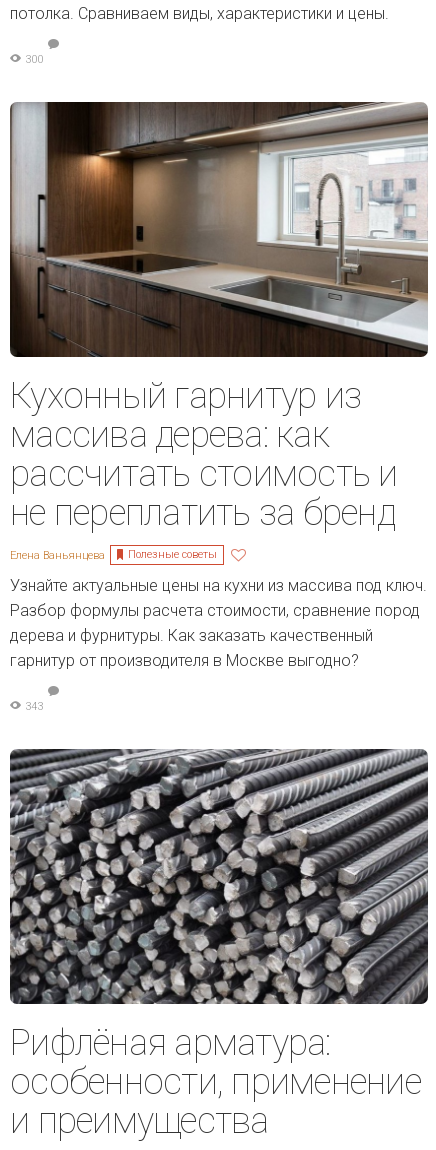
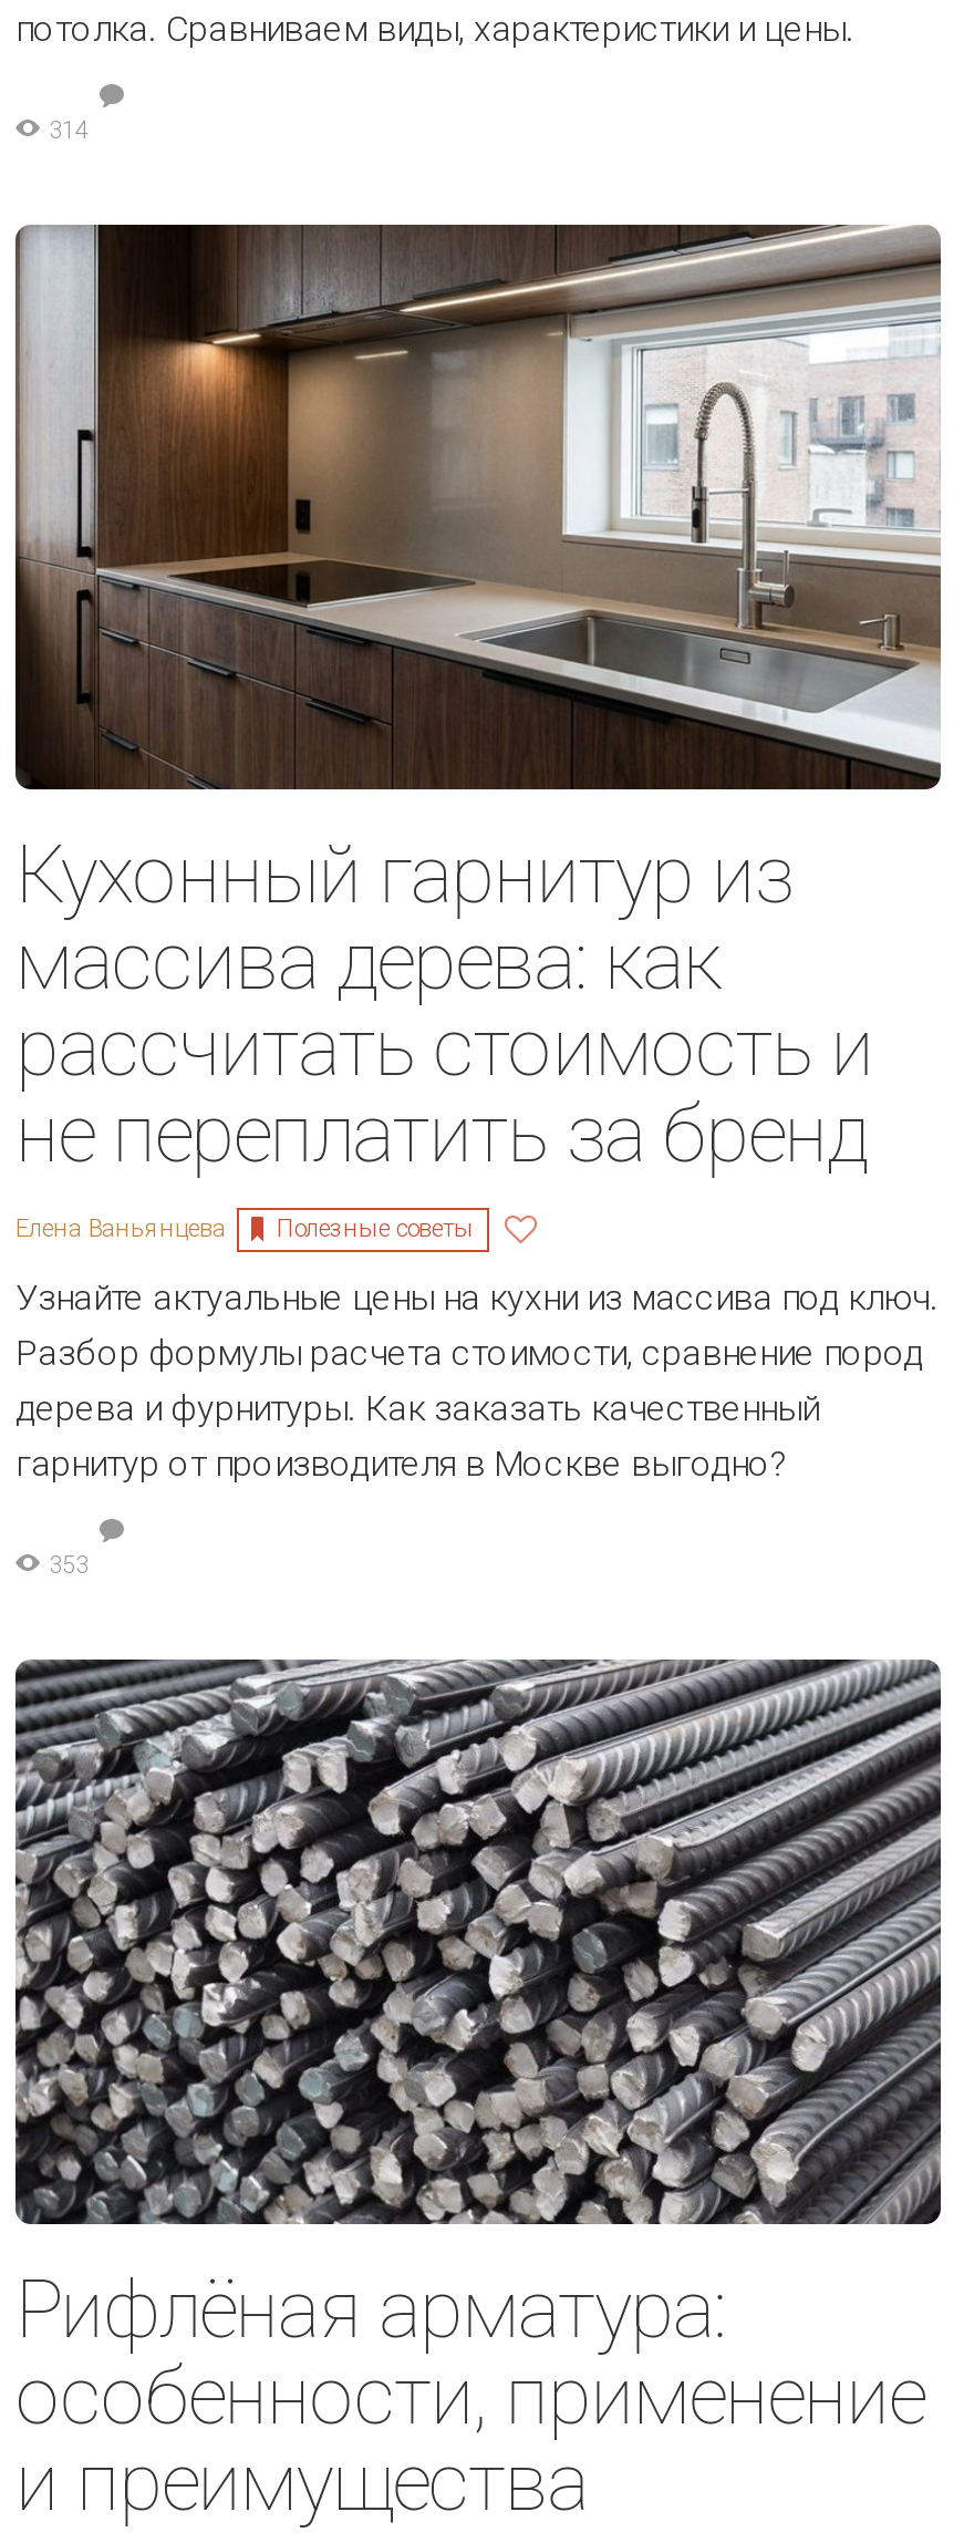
[25,53,43,66] 300 -> [49,117,89,146] 314
[25,700,43,713] 343 -> [49,1551,89,1580] 353

